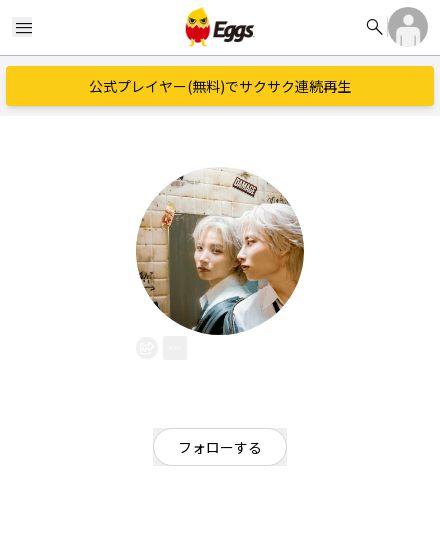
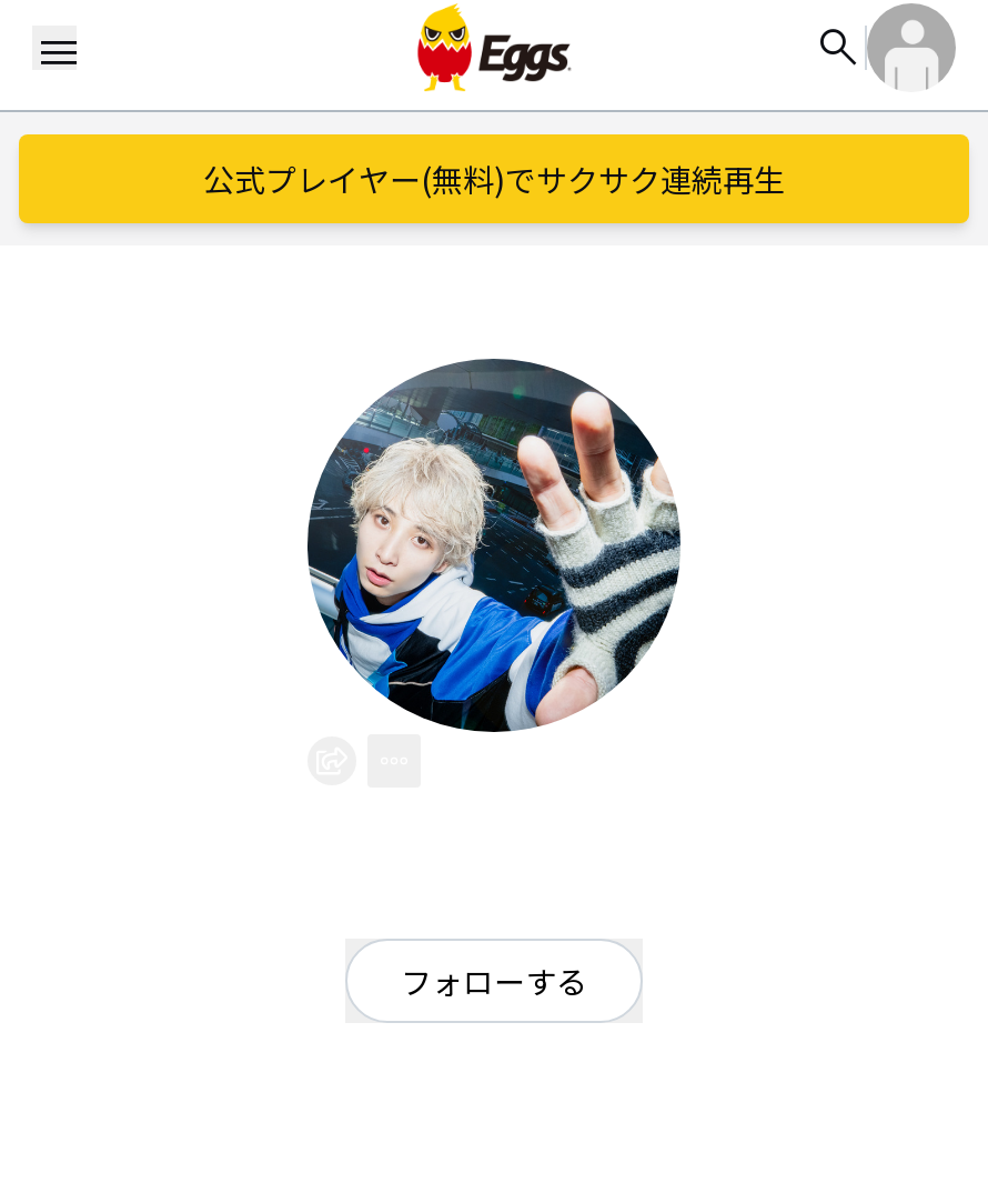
[135,167,304,335] [image] -> [305,357,683,730] [image]

